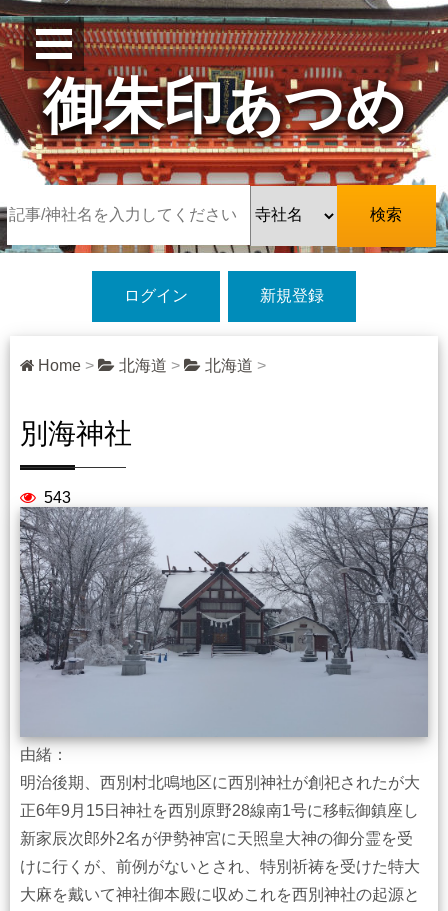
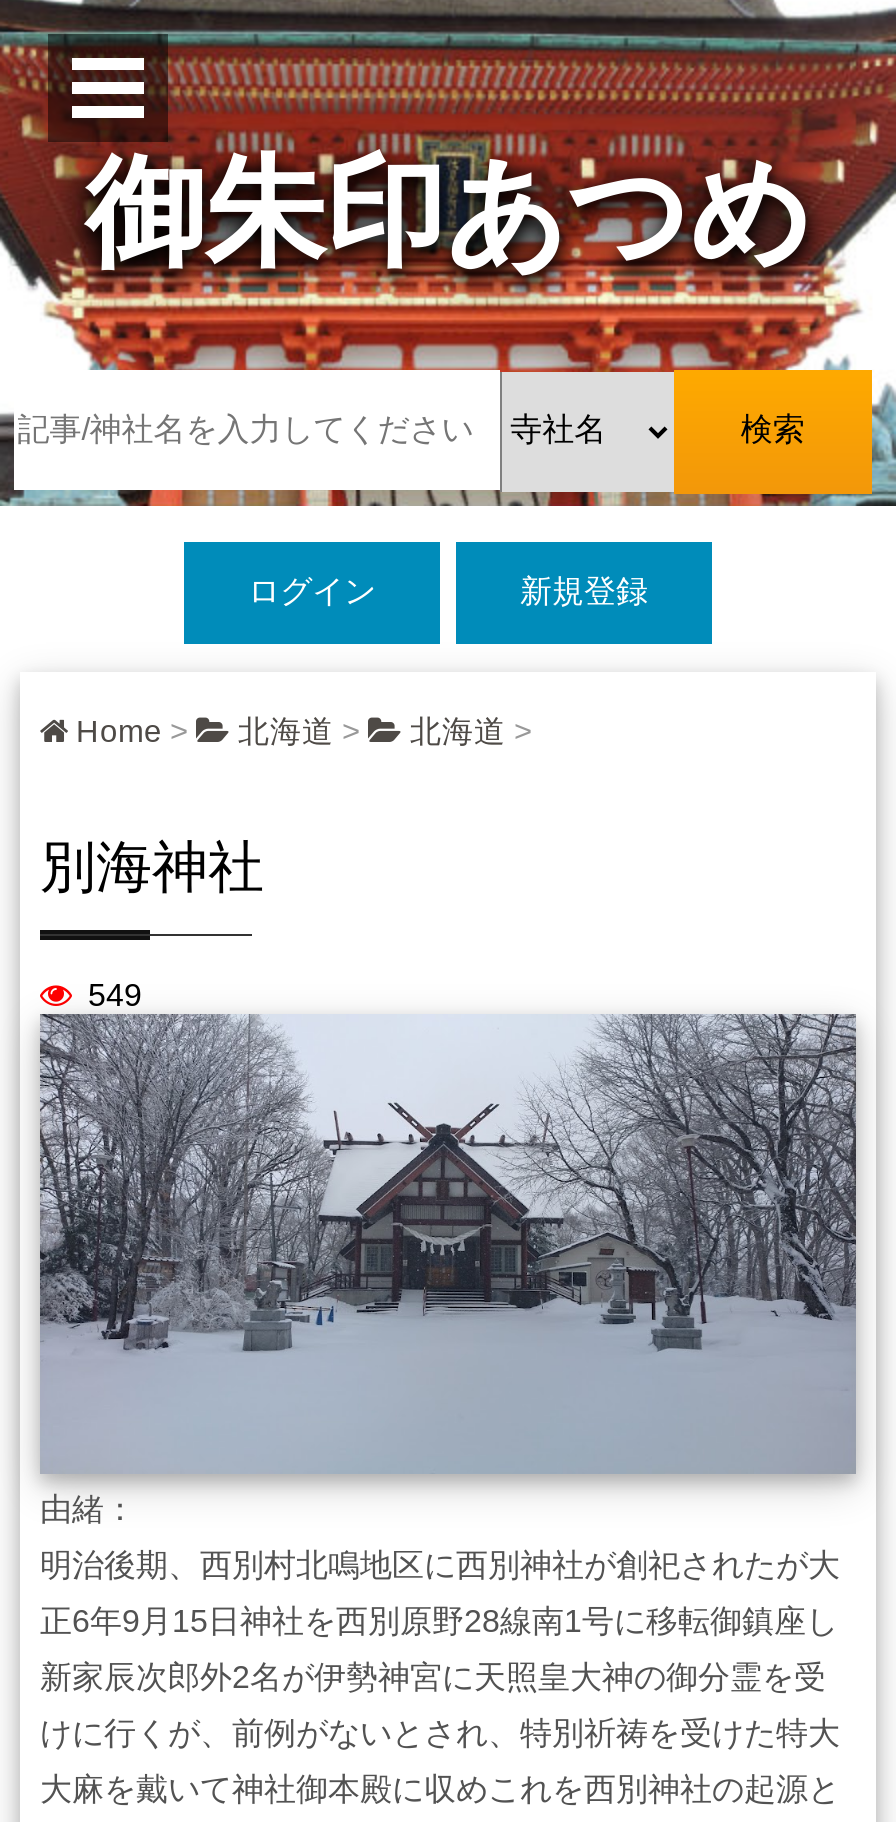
[36,489,71,506] 543 -> [72,978,142,1012] 549

